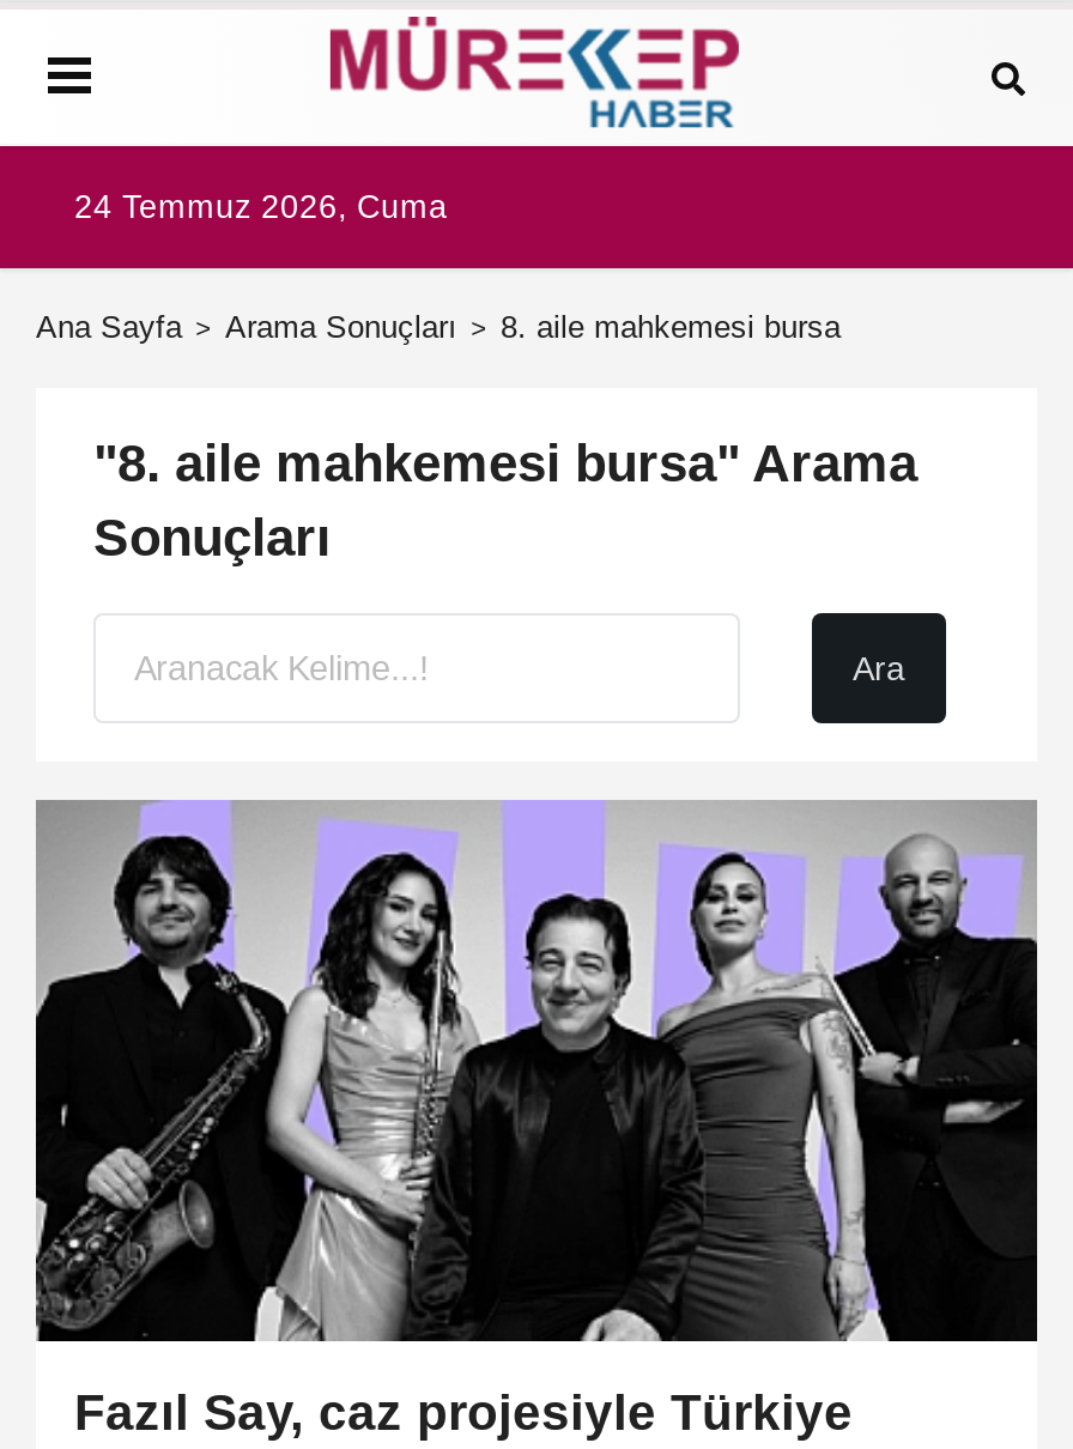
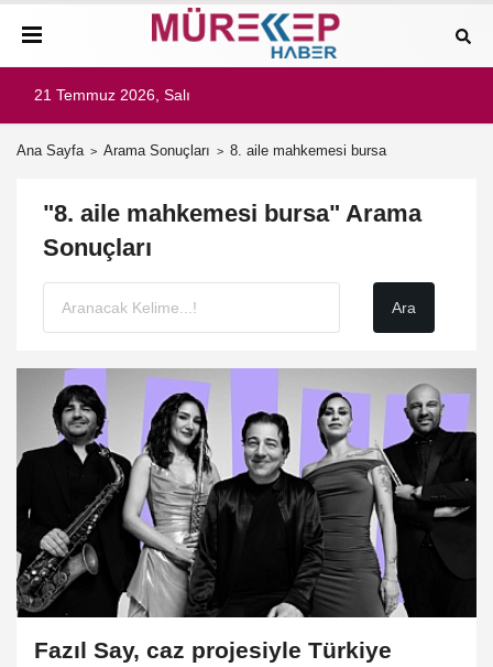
[74,189,448,225] 24 Temmuz 2026, Cuma -> [34,87,190,104] 21 Temmuz 2026, Salı

